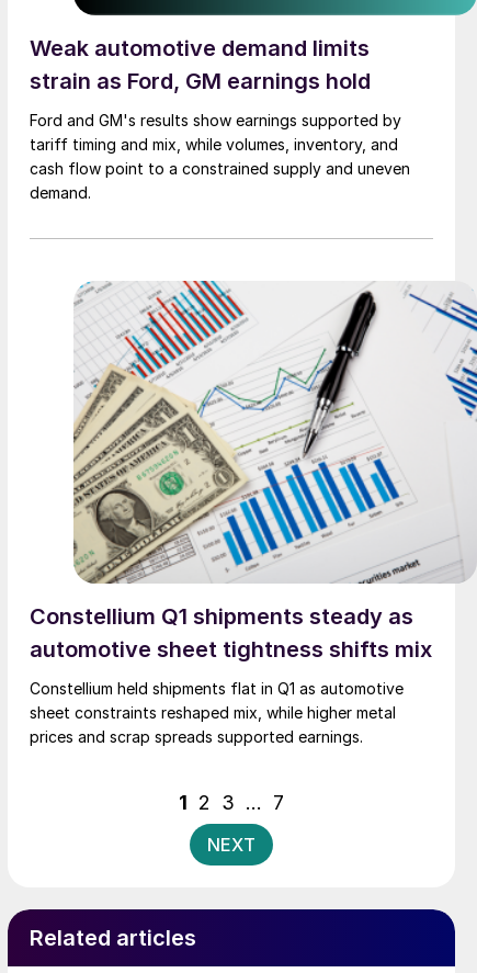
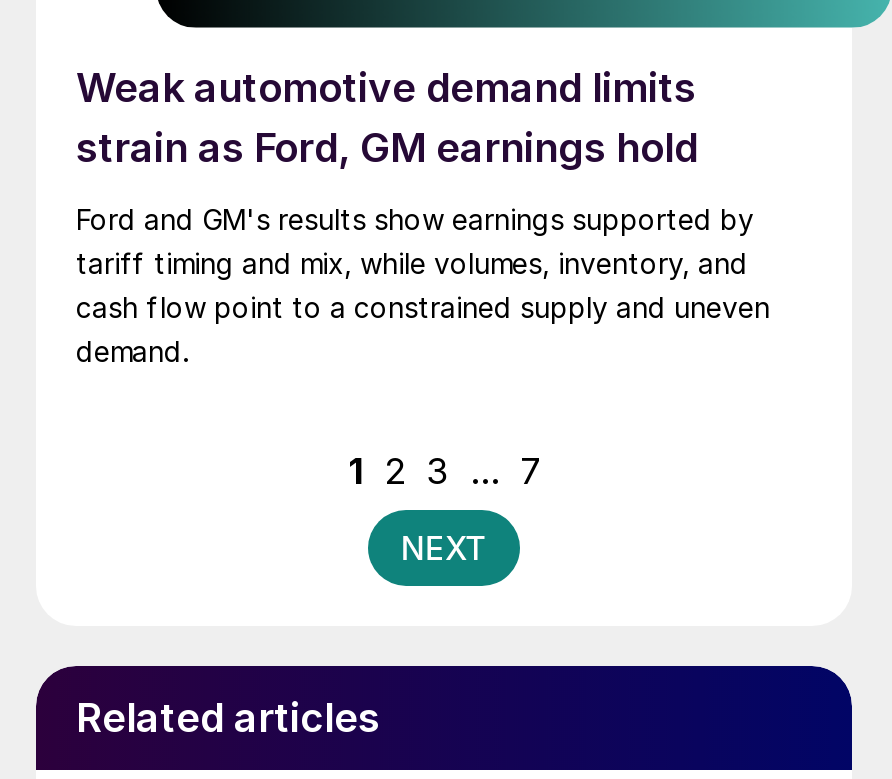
[30,280,474,746] [image] | Constellium Q1 shipments steady as | automotive sheet tightness shifts mix | Constellium held shipments flat in Q1 as automotive | sheet constraints reshaped mix, while higher metal | prices and scrap spreads supported earnings. -> none

